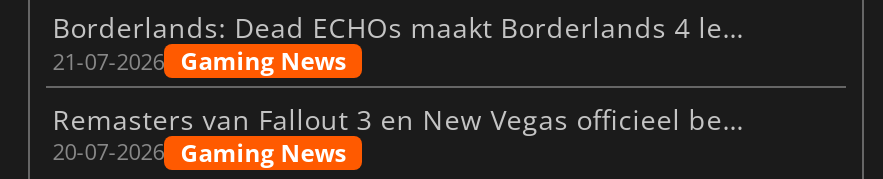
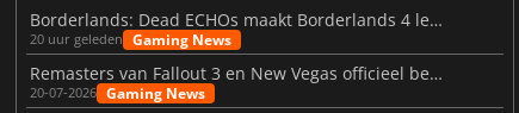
[52,45,346,79] 21-07-2026 Gaming News -> [30,29,232,50] 20 uur geleden Gaming News

